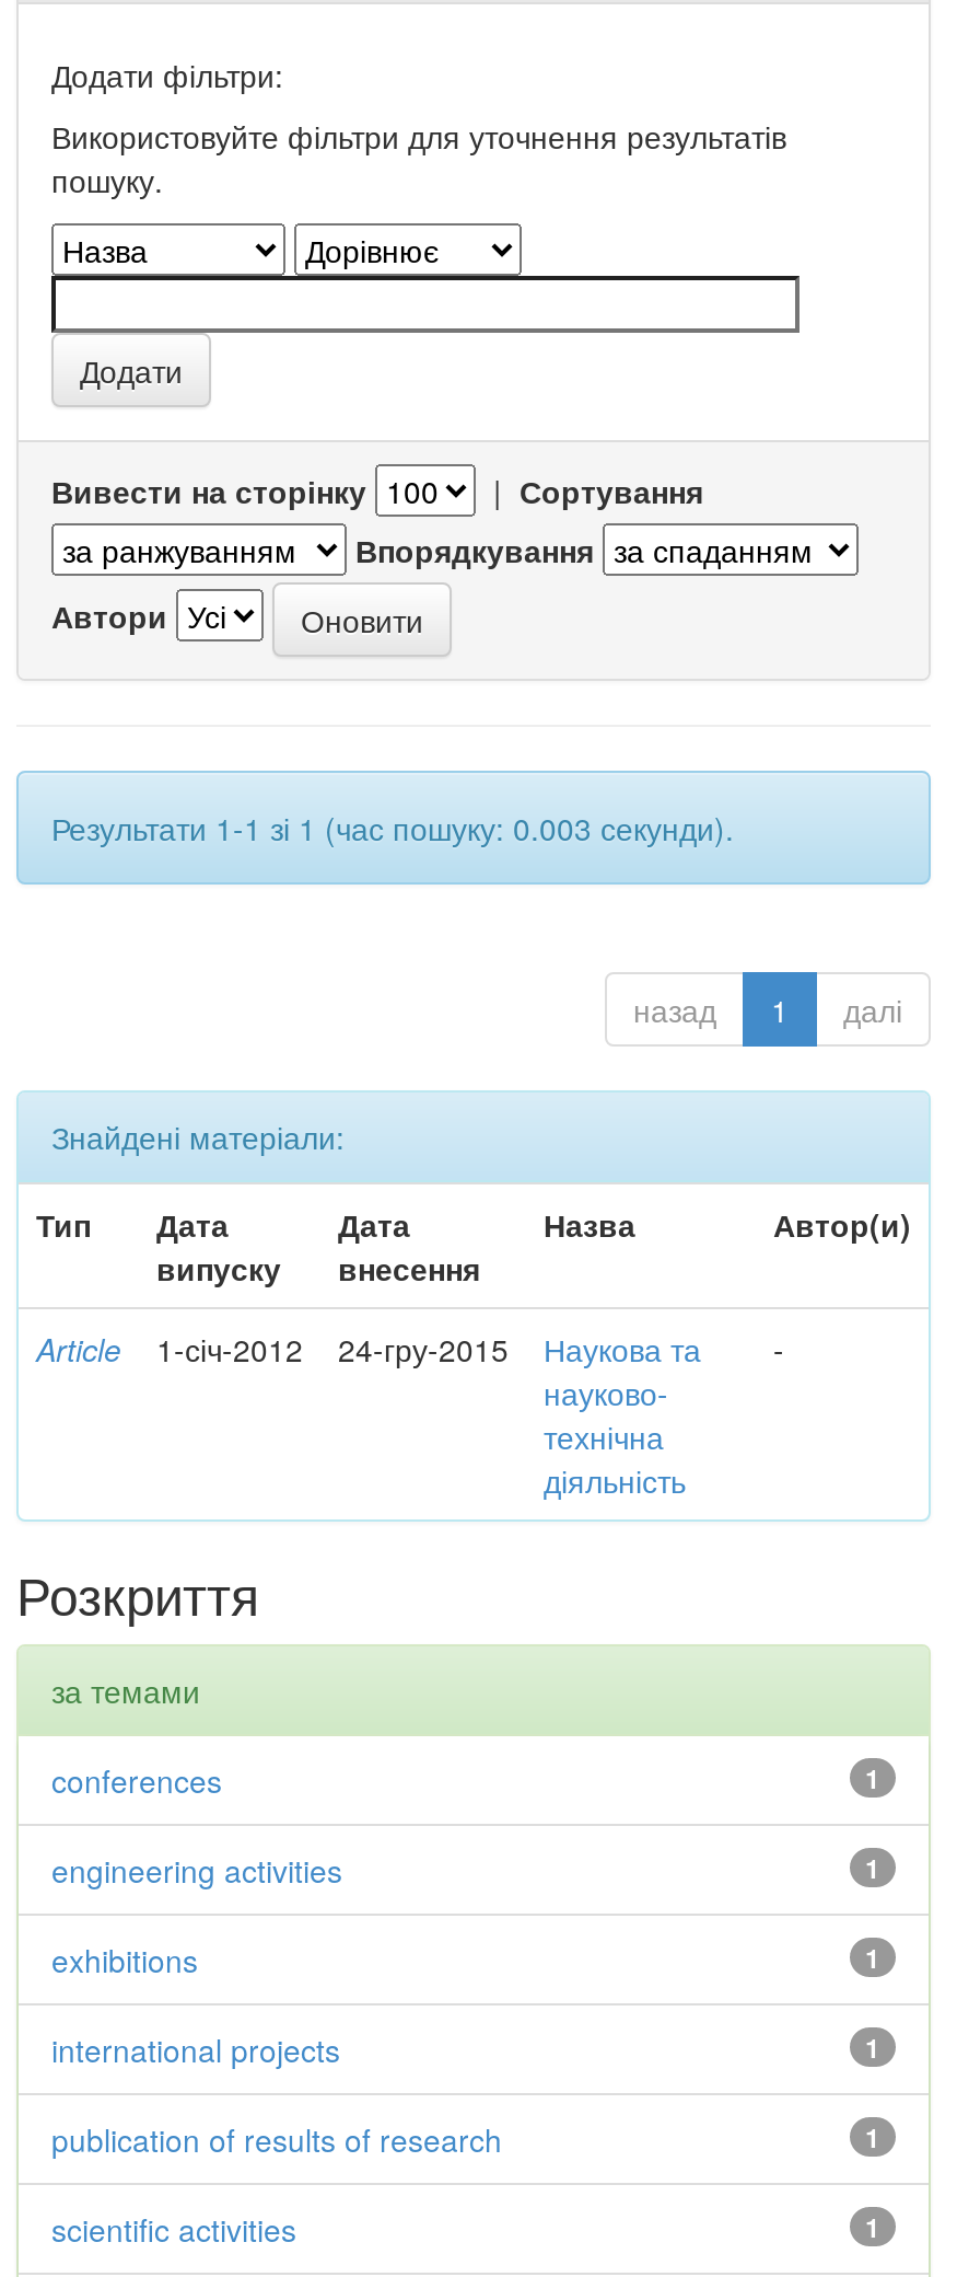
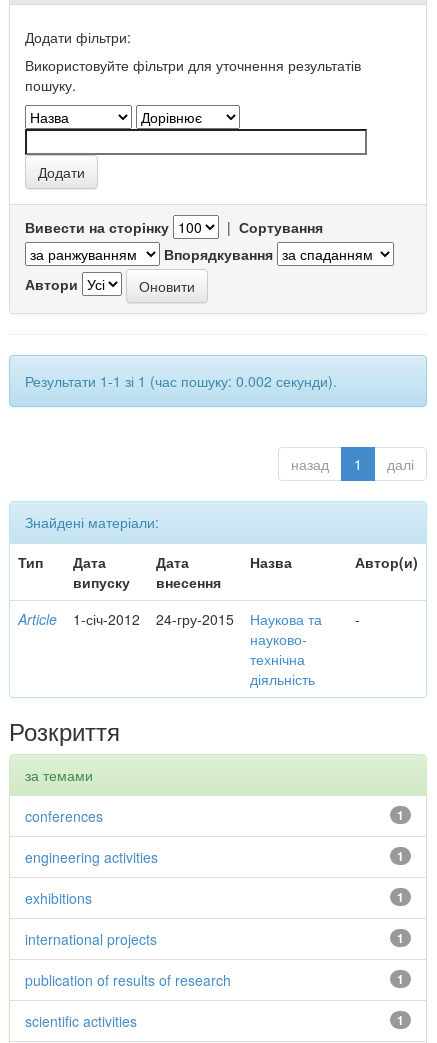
[51,806,734,849] Результати 1-1 зі 1 (час пошуку: 0.003 секунди). -> [25,371,337,391] Результати 1-1 зі 1 (час пошуку: 0.002 секунди).

